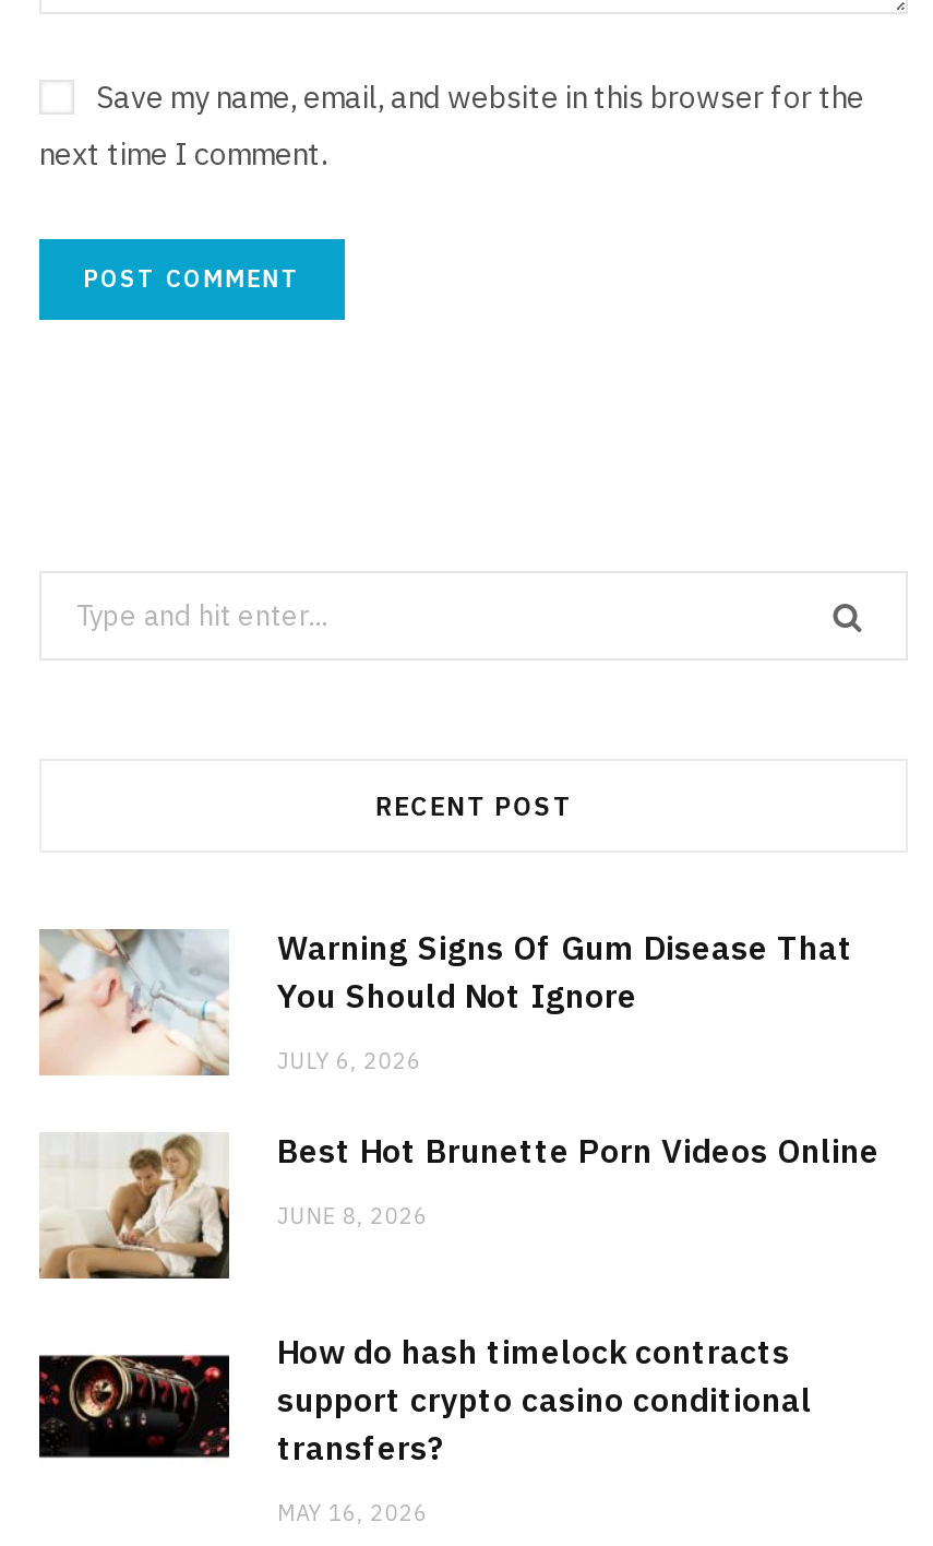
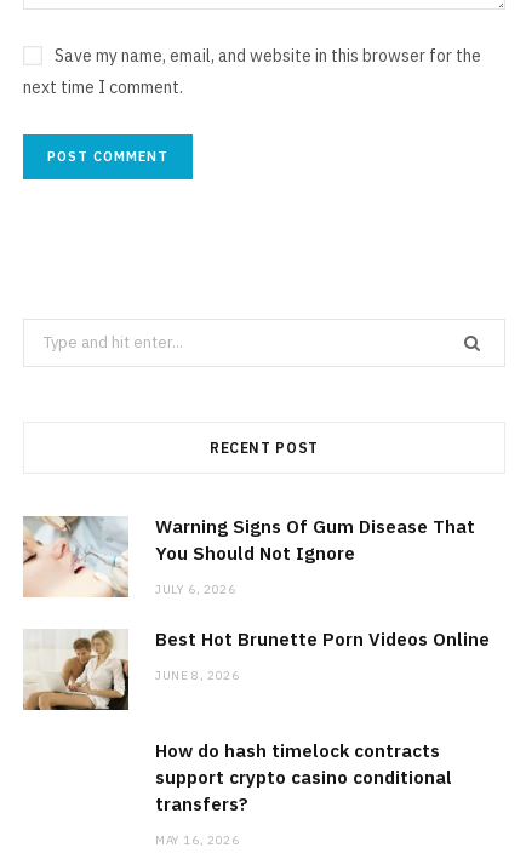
[37,1353,231,1460] [image] -> none

